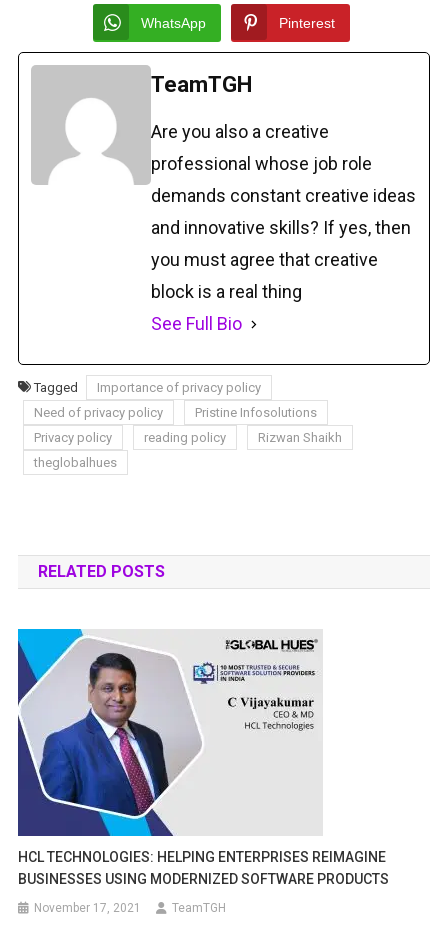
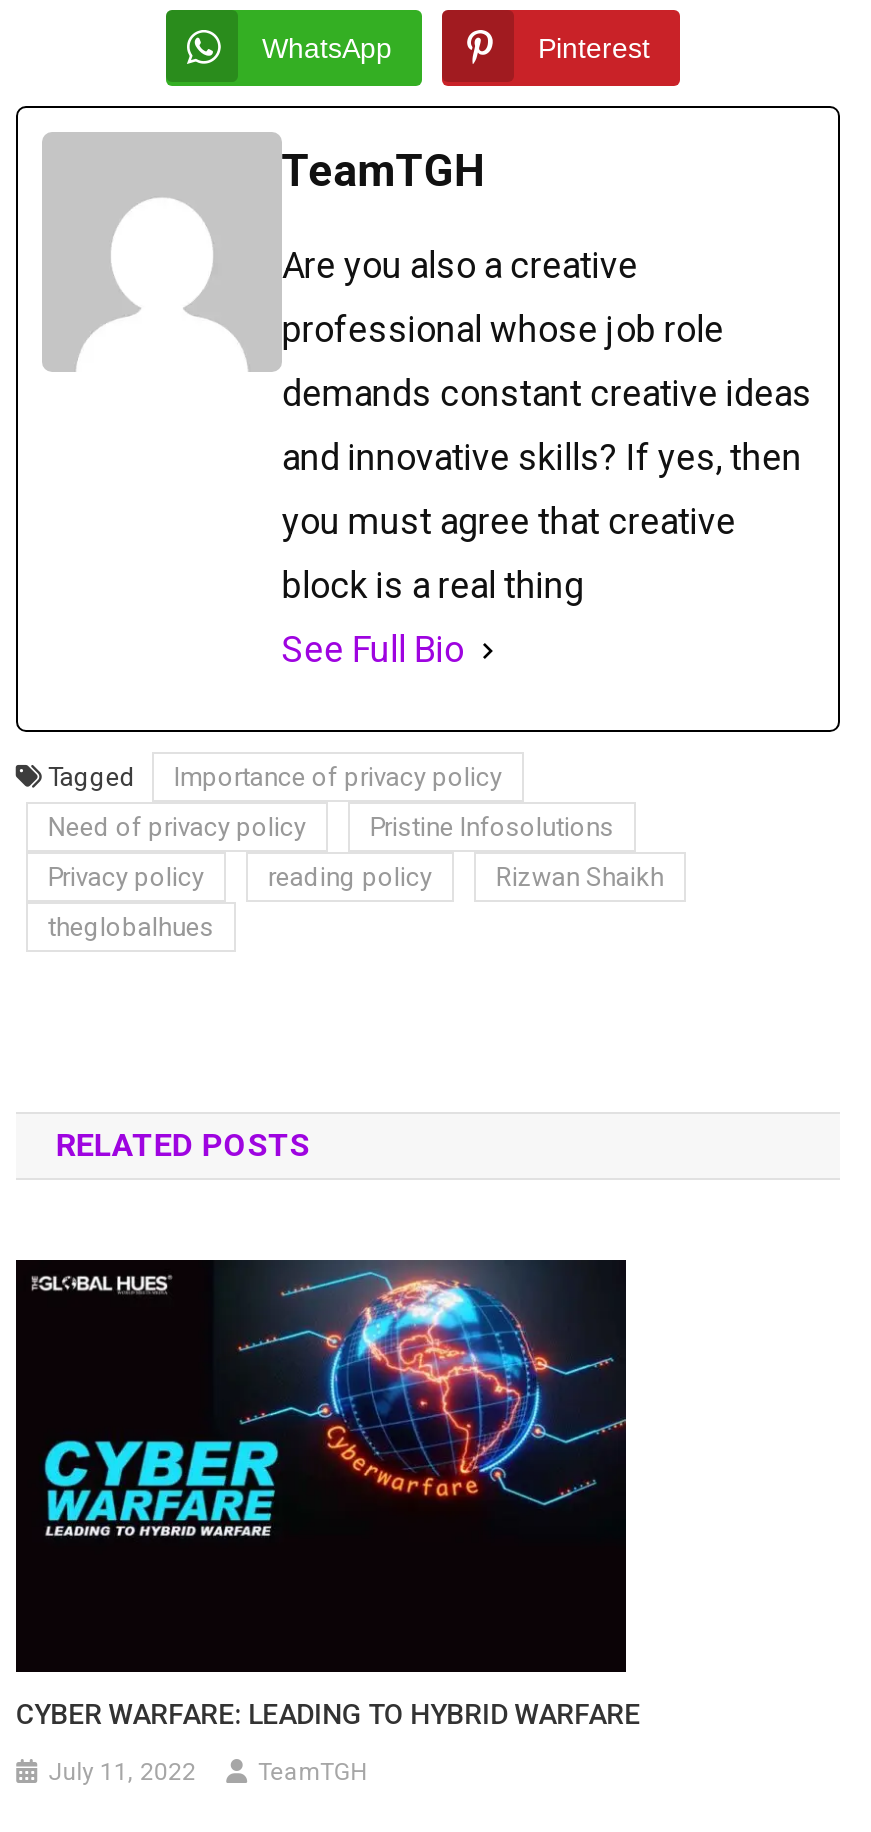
[17,628,389,887] [image] | HCL TECHNOLOGIES: HELPING ENTERPRISES REIMAGINE | BUSINESSES USING MODERNIZED SOFTWARE PRODUCTS -> [14,1258,640,1730] [image] | CYBER WARFARE: LEADING TO HYBRID WARFARE
[34,901,141,915] November 17, 2021 -> [48,1758,196,1786] July 11, 2022

